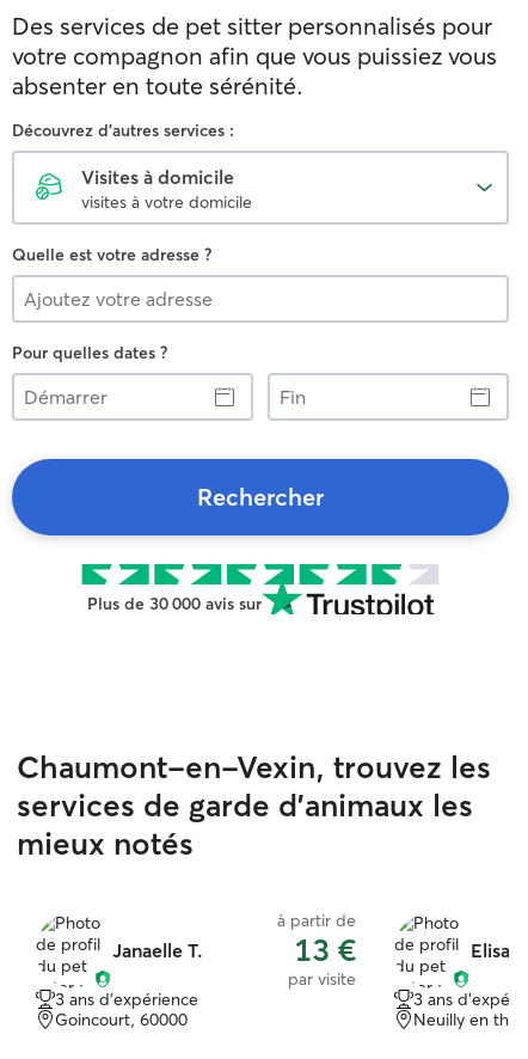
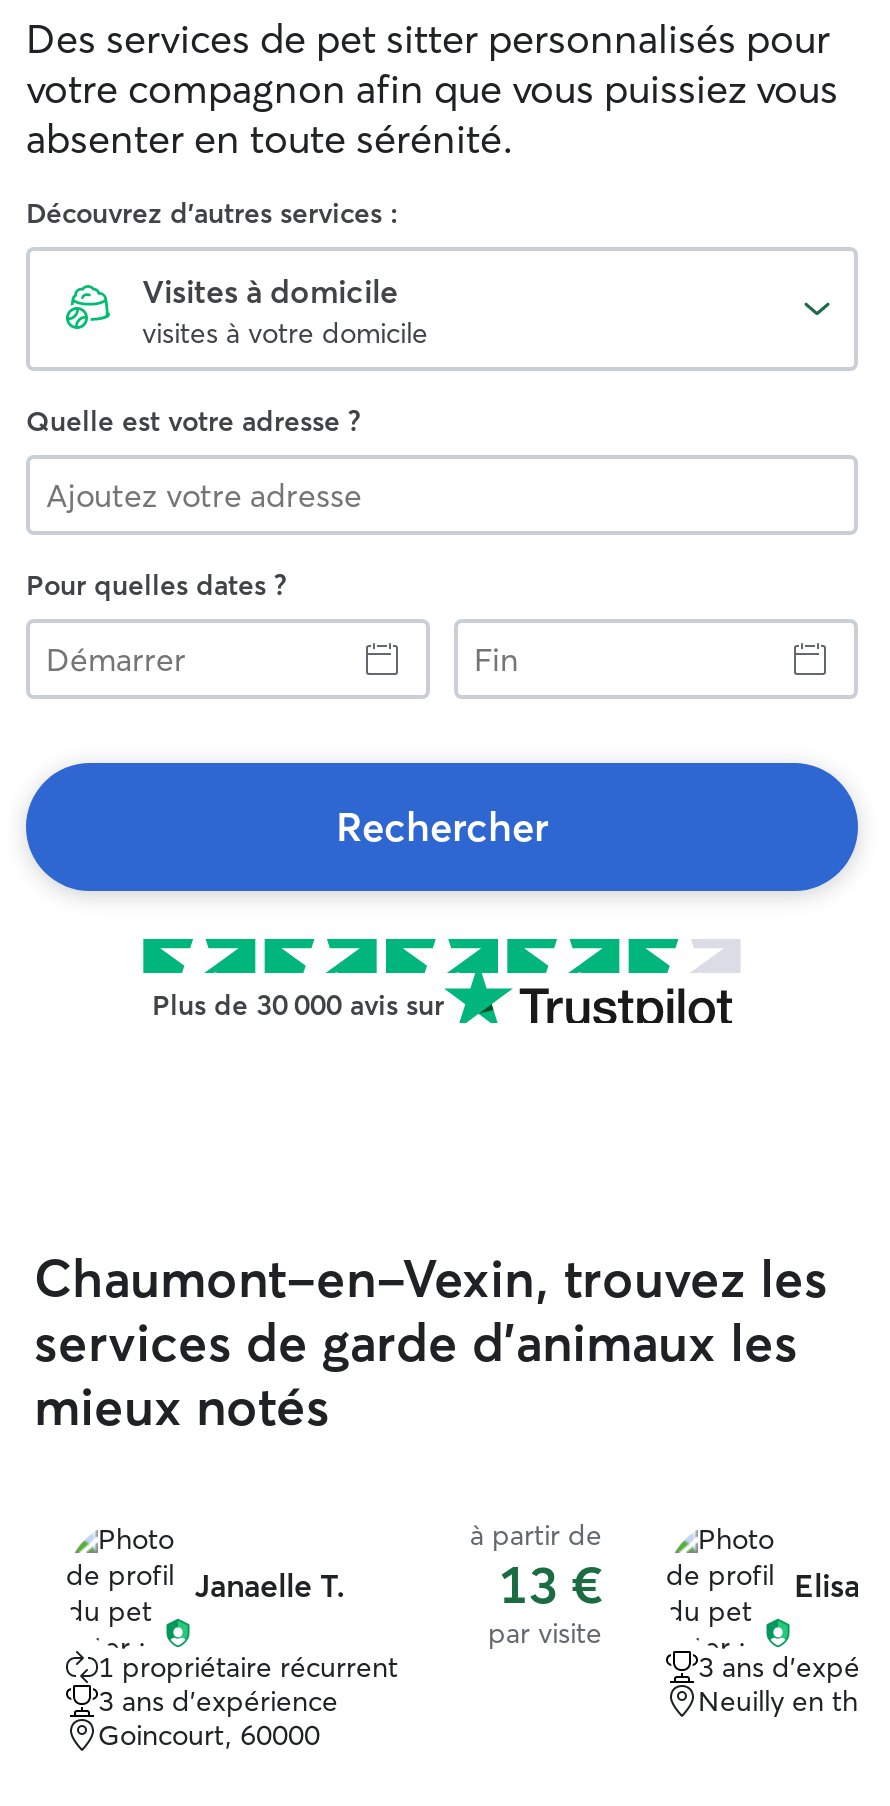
none -> [98,1649,398,1685] 1 propriétaire récurrent

